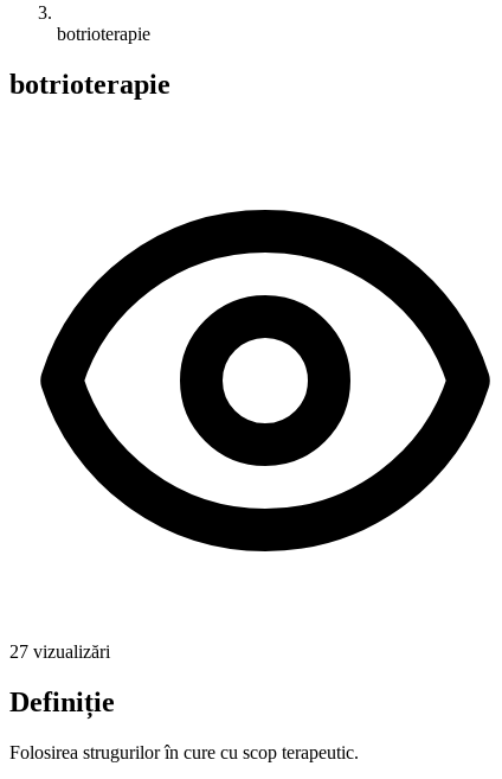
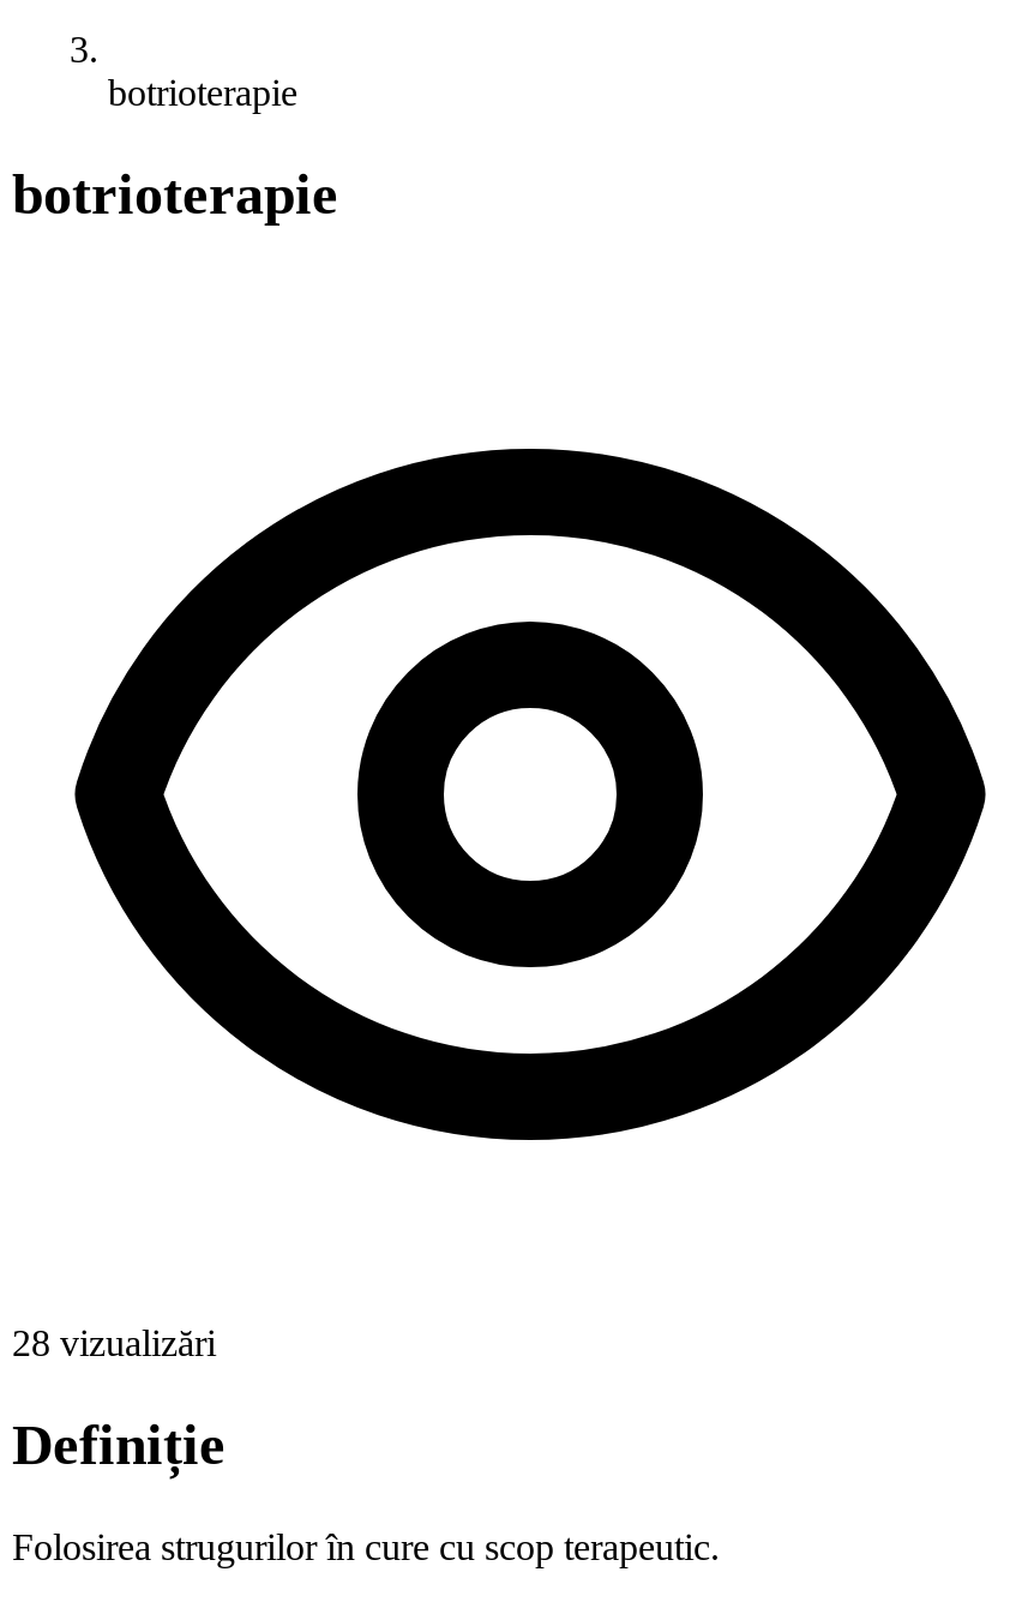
[9,641,110,661] 27 vizualizări -> [12,1322,216,1363] 28 vizualizări

